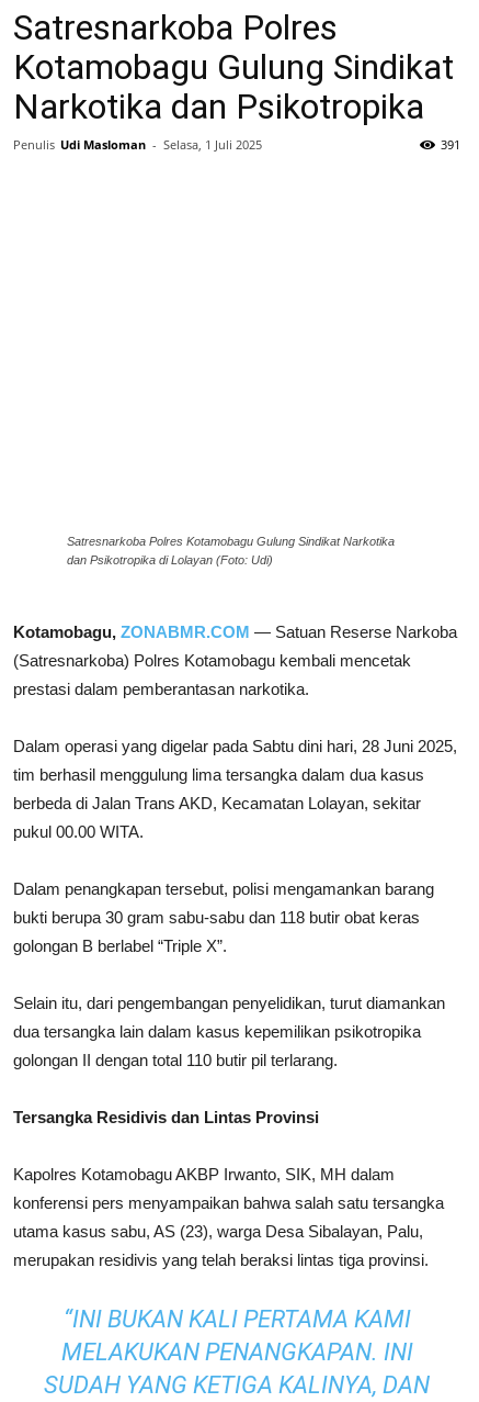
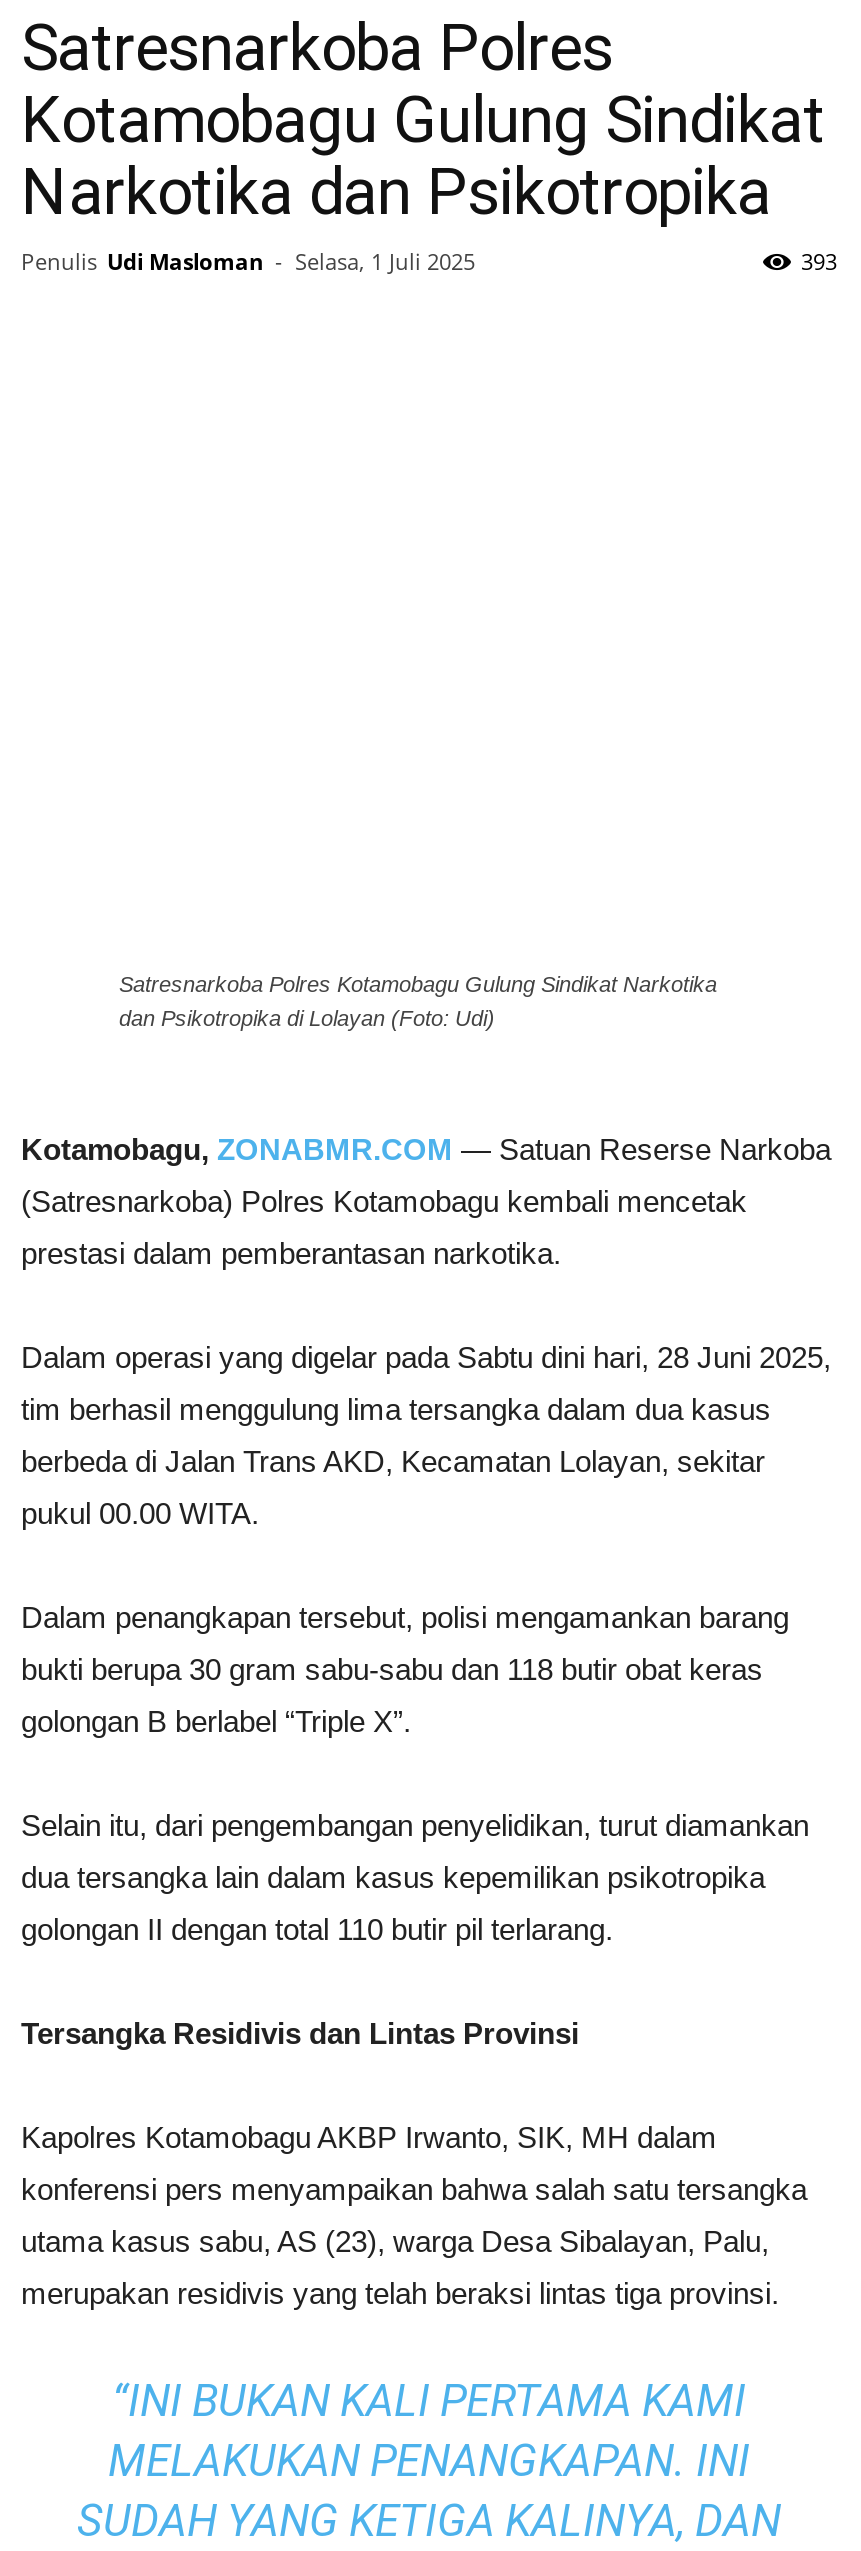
[441,136,460,153] 391 -> [801,246,837,276] 393

